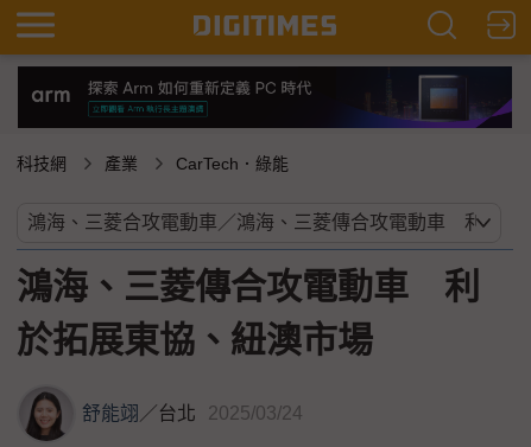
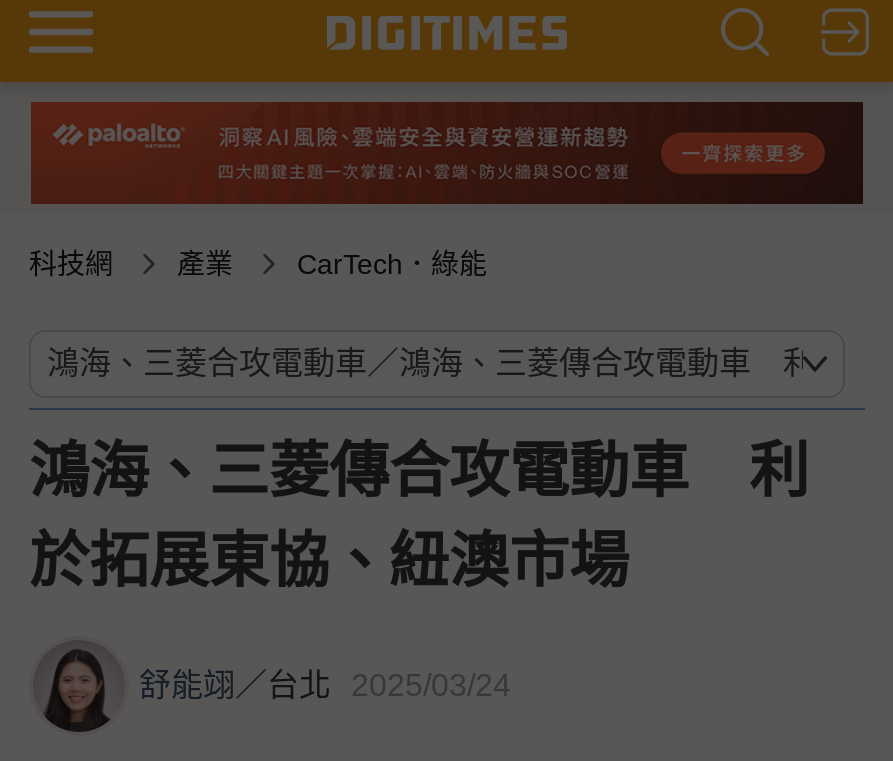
[17,65,513,129] [image] -> [29,100,865,206] [image]

